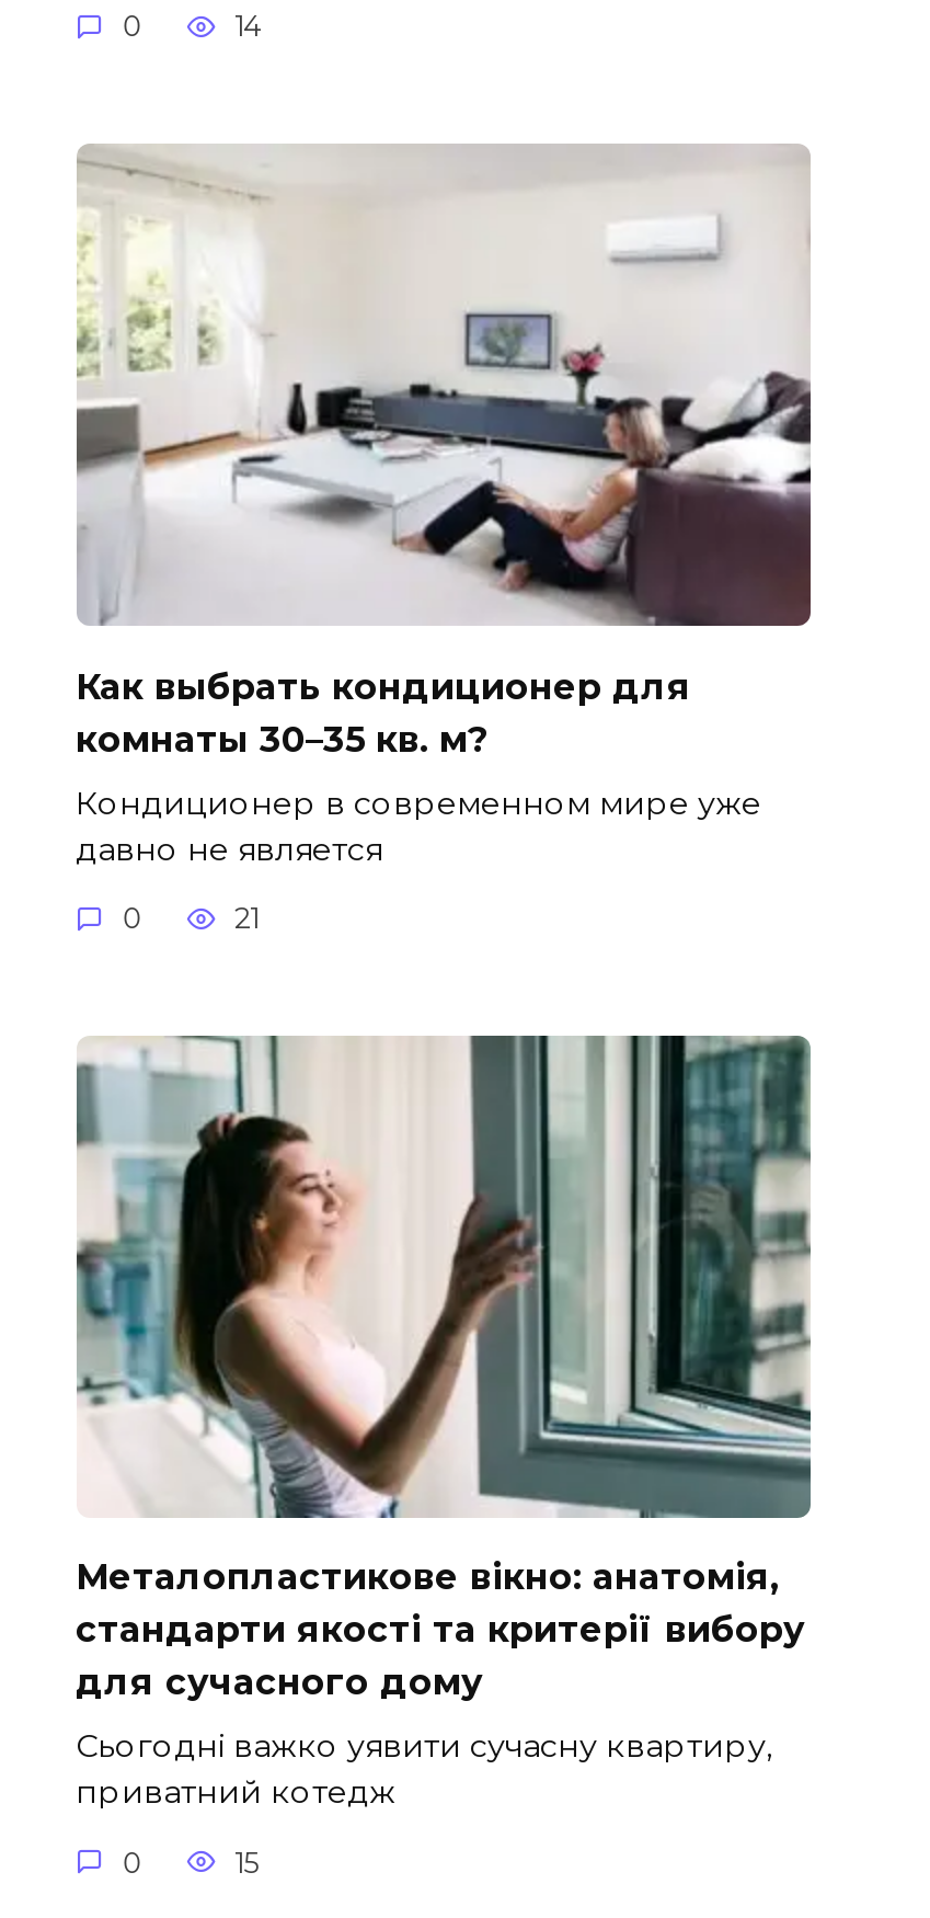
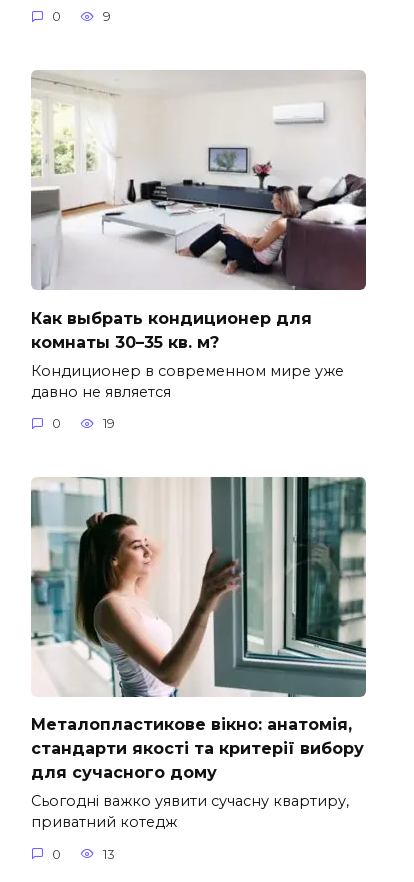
[234,11,261,43] 14 -> [103,9,111,24] 9
[234,902,259,935] 21 -> [103,416,115,431] 19
[234,1846,259,1879] 15 -> [103,847,115,862] 13

